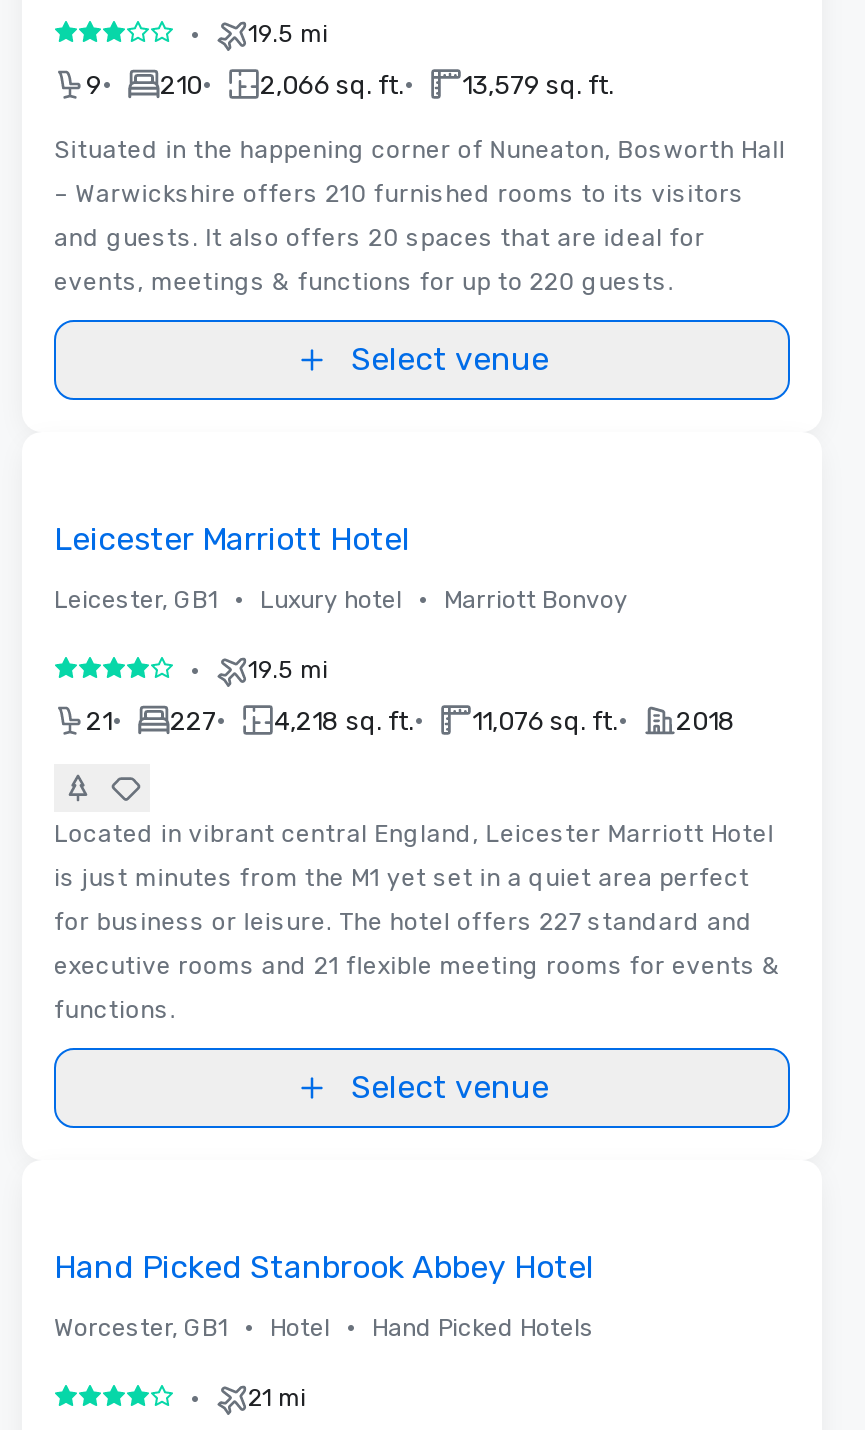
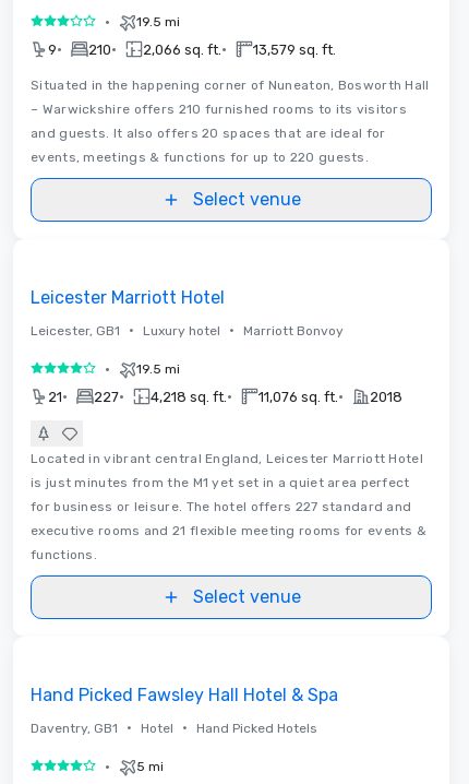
[54,1248,594,1286] Hand Picked Stanbrook Abbey Hotel -> [31,684,338,705] Hand Picked Fawsley Hall Hotel & Spa
[54,1312,594,1342] Worcester, GB1 • Hotel • Hand Picked Hotels -> [31,719,317,736] Daventry, GB1 • Hotel • Hand Picked Hotels
[248,1384,306,1412] 21 mi -> [136,759,164,774] 5 mi

